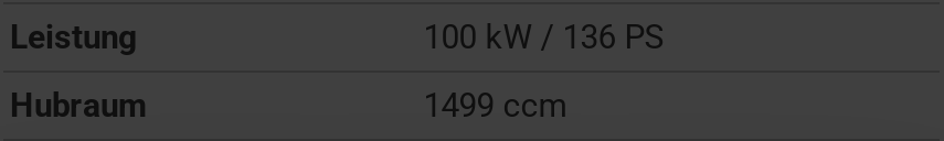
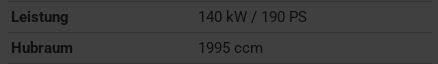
[423,18,664,58] 100 kW / 136 PS -> [198,8,307,26] 140 kW / 190 PS
[423,87,567,126] 1499 ccm -> [198,39,263,57] 1995 ccm

